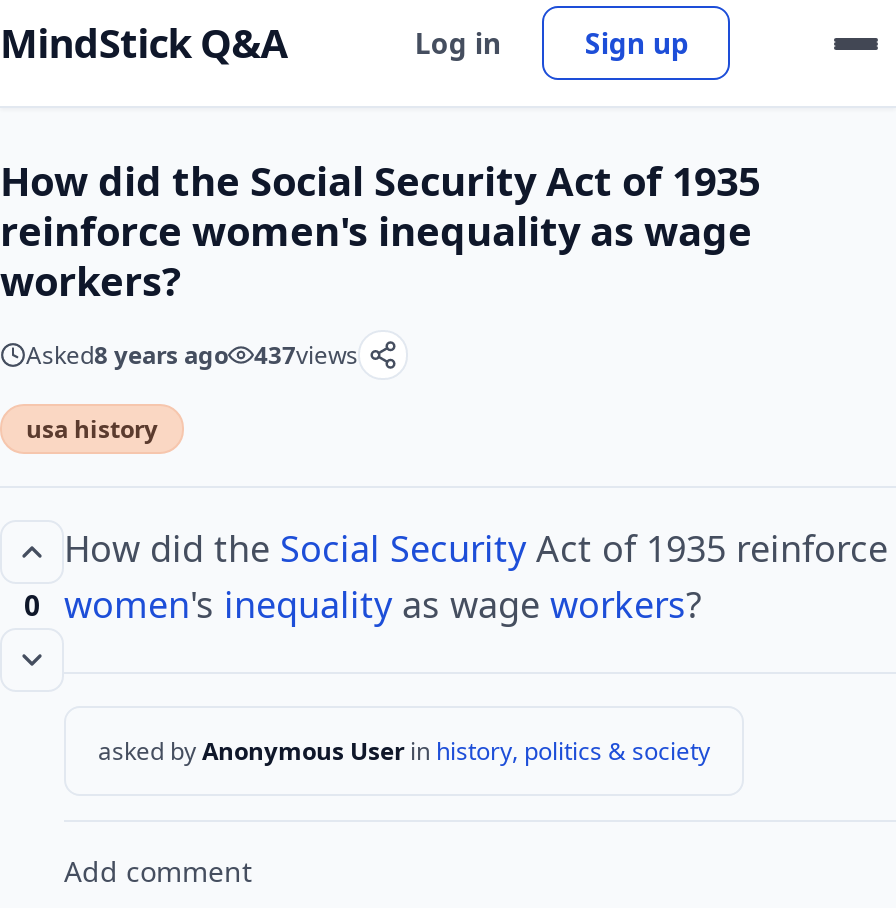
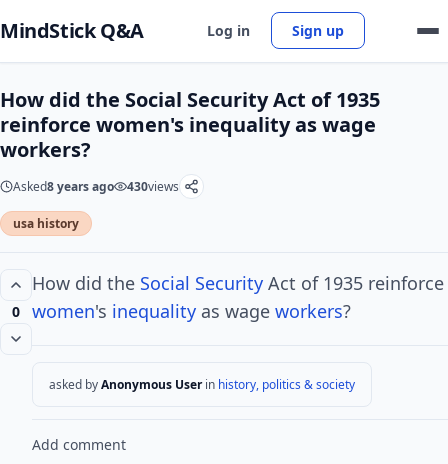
[26,338,358,372] Asked8 years ago 437views -> [13,178,179,195] Asked8 years ago 430views

